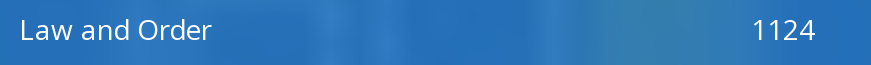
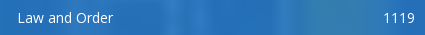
[751,10,815,48] 1124 -> [383,8,415,27] 1119

